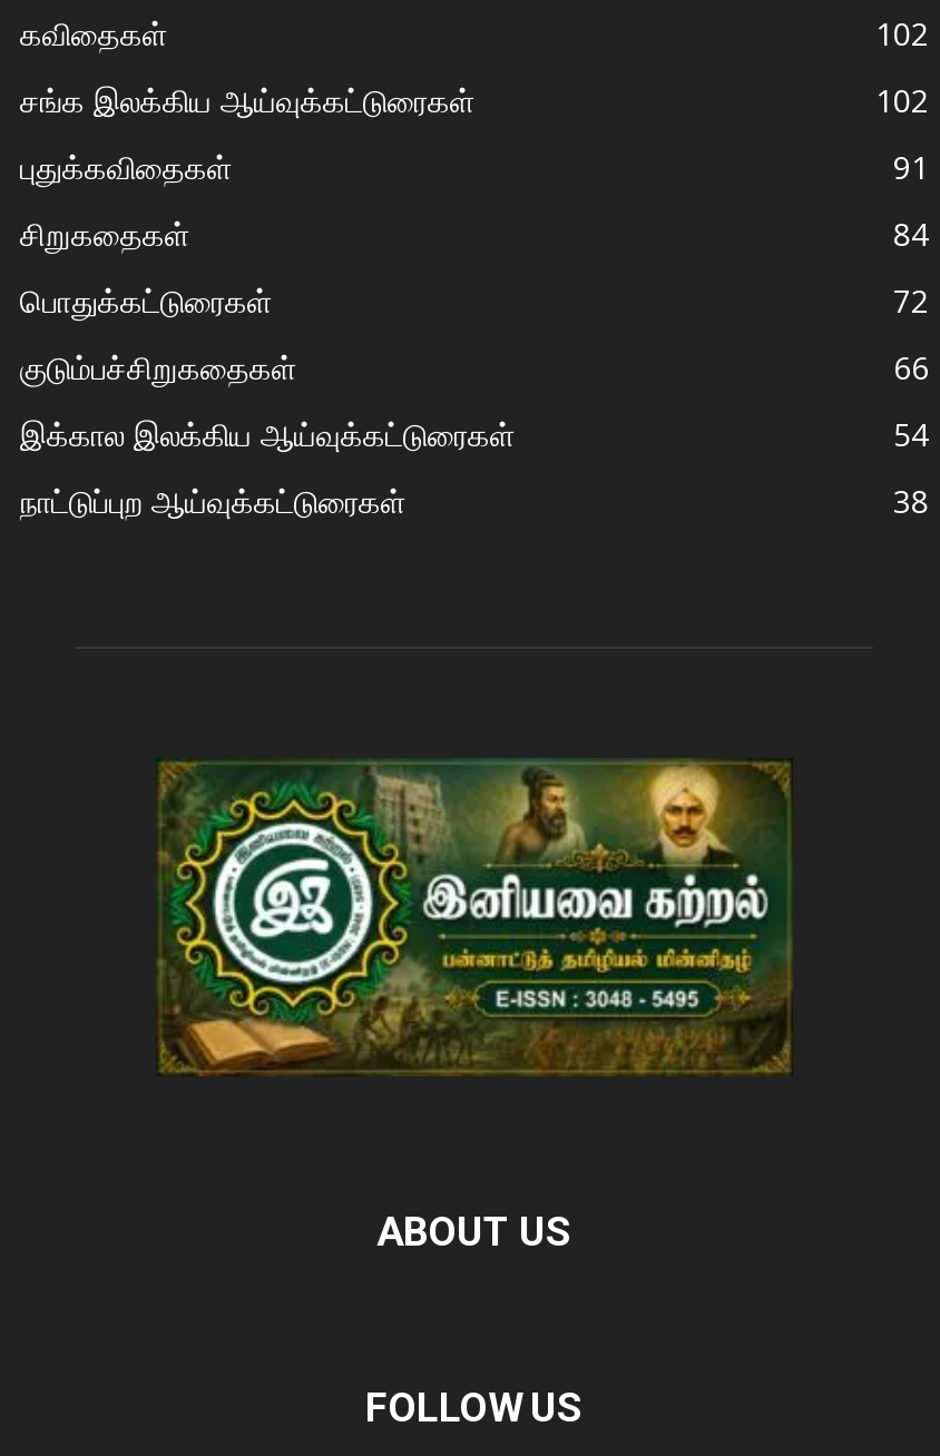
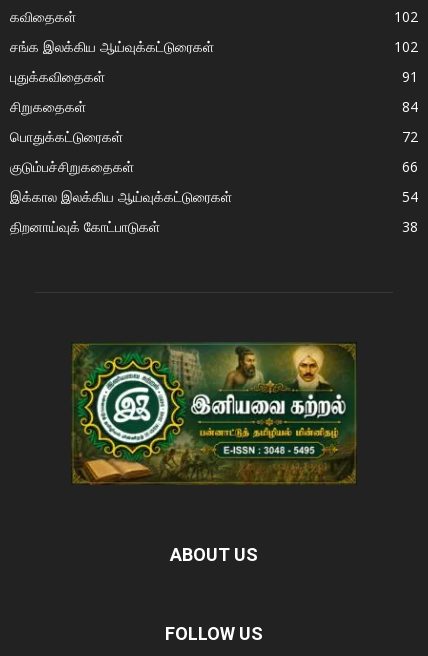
[20,481,405,523] நாட்டுப்புற ஆய்வுக்கட்டுரைகள் -> [10,217,160,236] திறனாய்வுக் கோட்பாடுகள்

